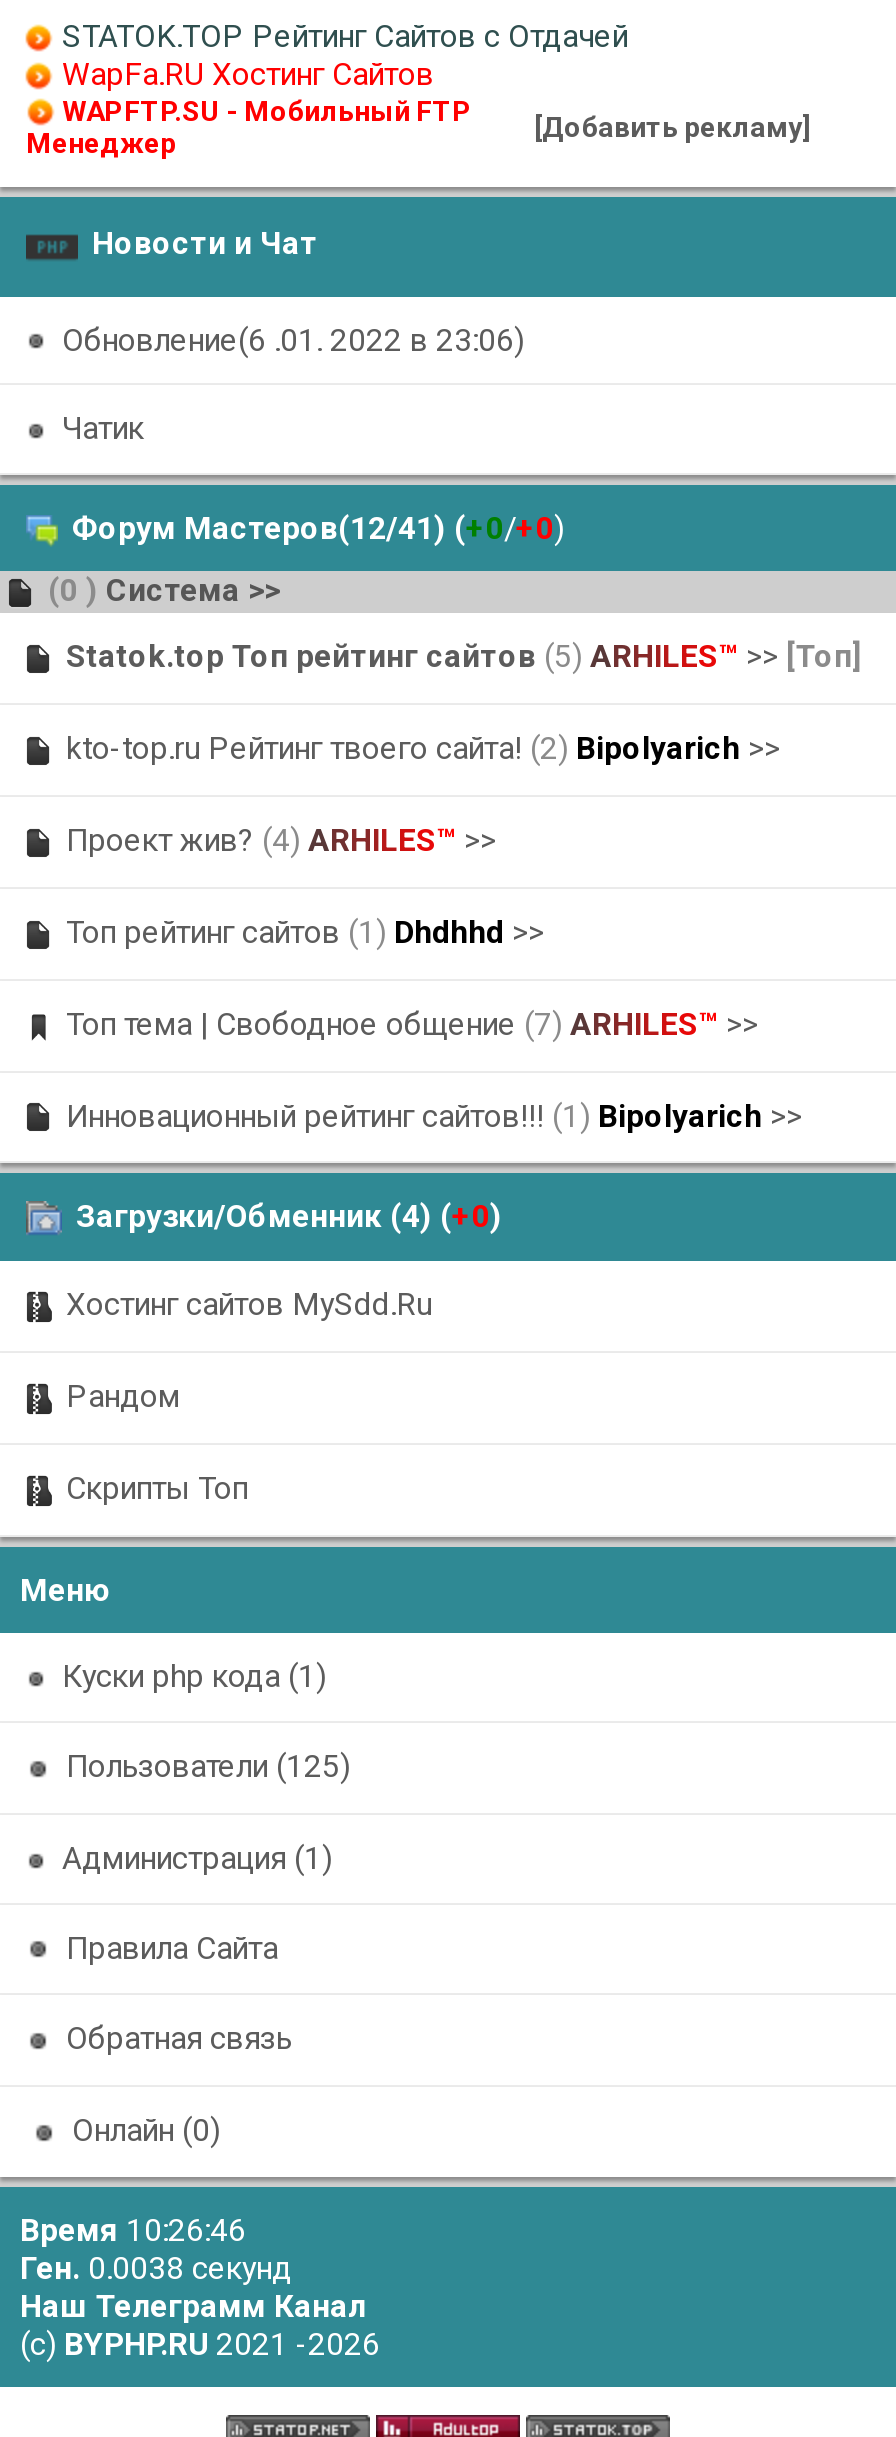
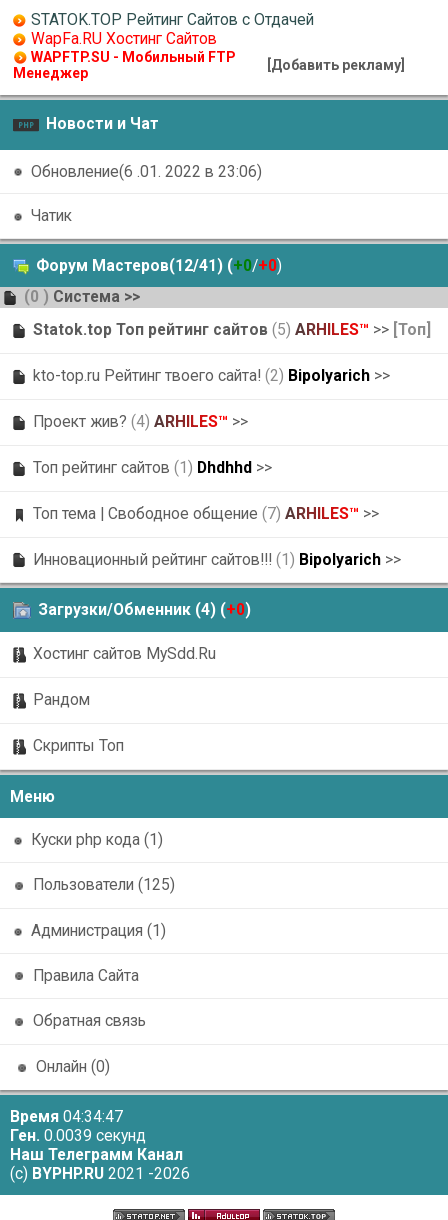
[20,2211,246,2249] Время 10:26:46 -> [10,1107,123,1126] Время 04:34:47
[20,2249,292,2287] Ген. 0.0038 секунд -> [10,1126,146,1145] Ген. 0.0039 секунд

